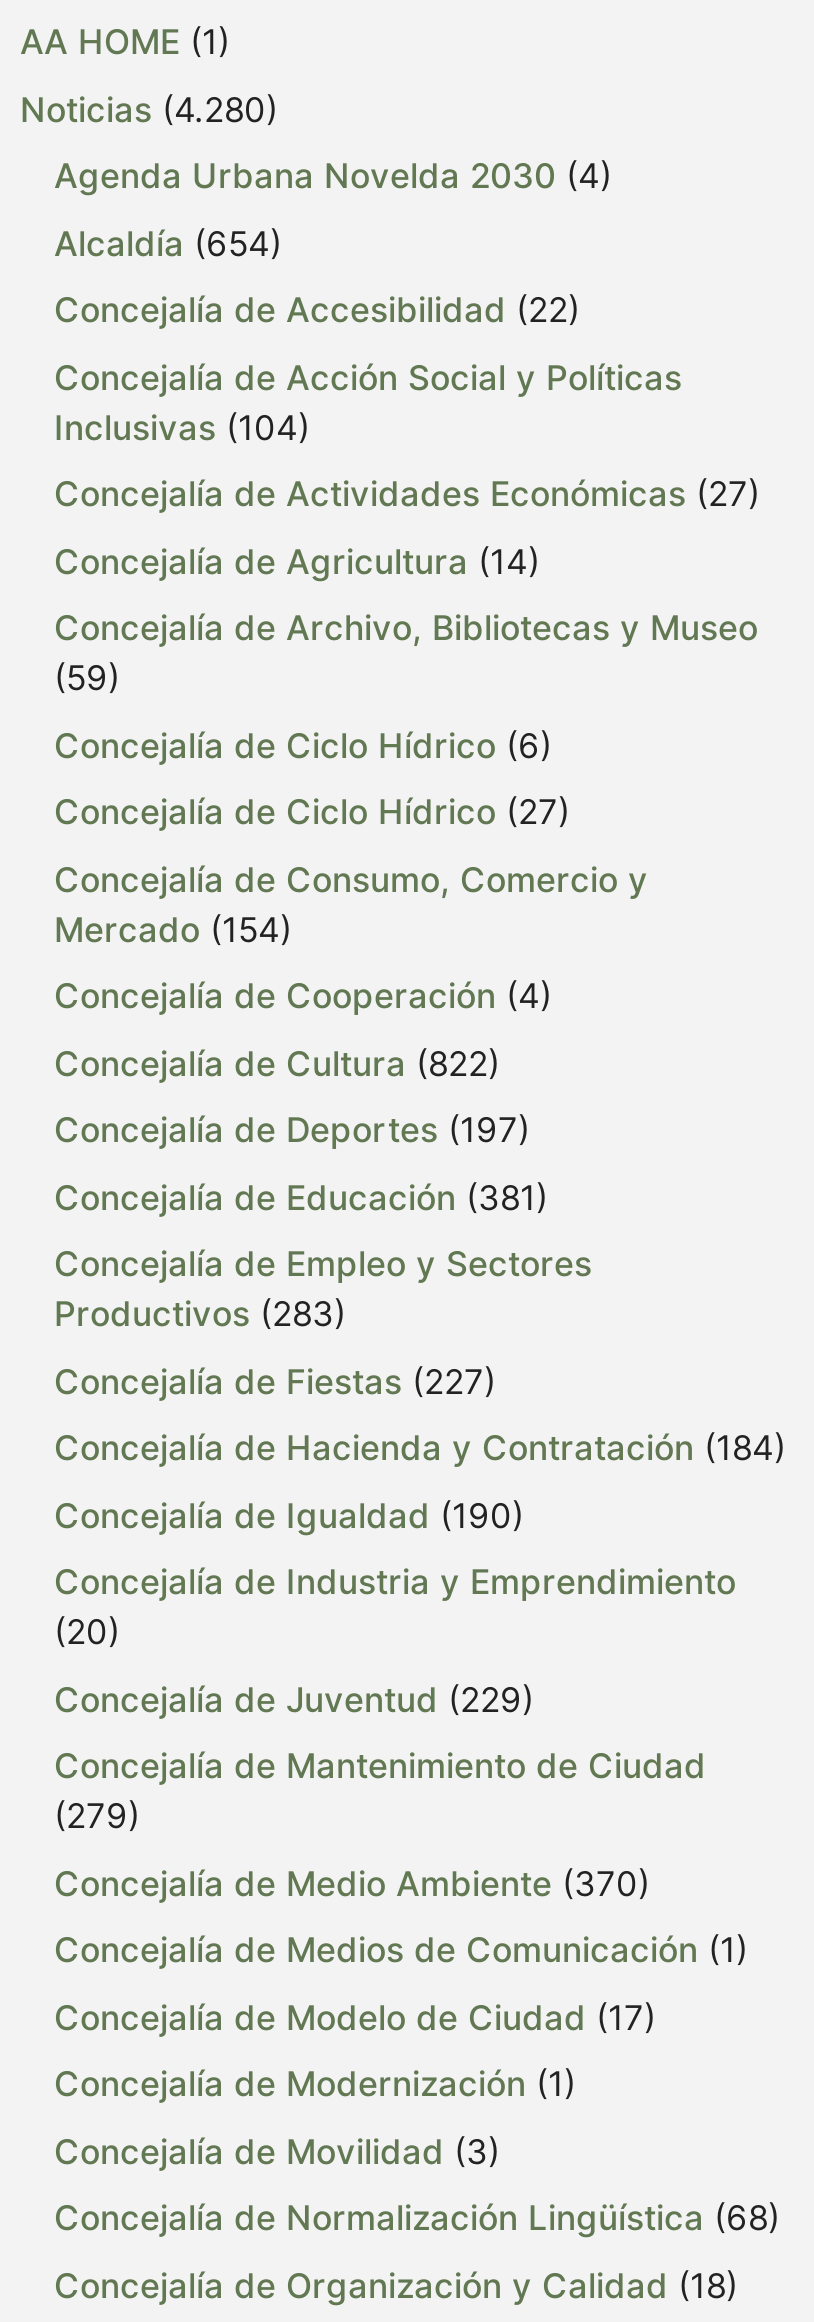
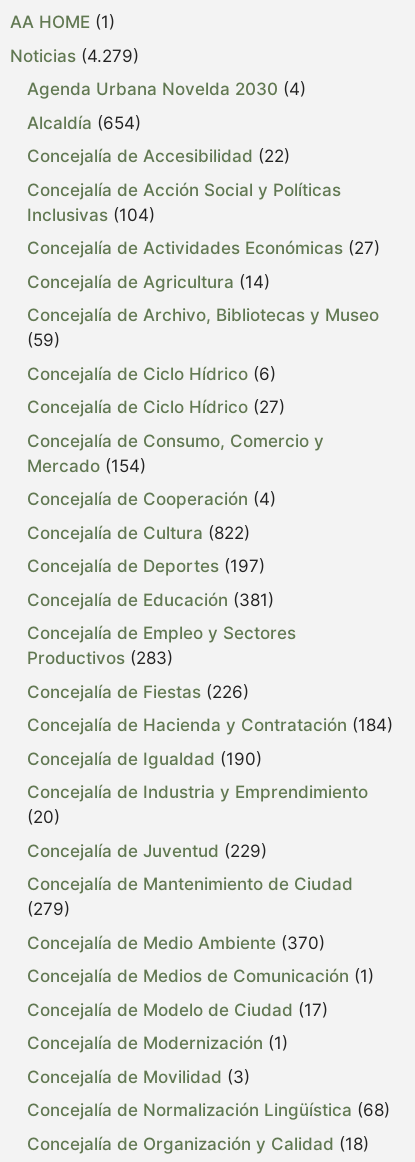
[20,89,278,129] Noticias (4.280) -> [10,46,139,66] Noticias (4.279)
[54,1361,496,1401] Concejalía de Fiestas (227) -> [27,682,249,702] Concejalía de Fiestas (226)

